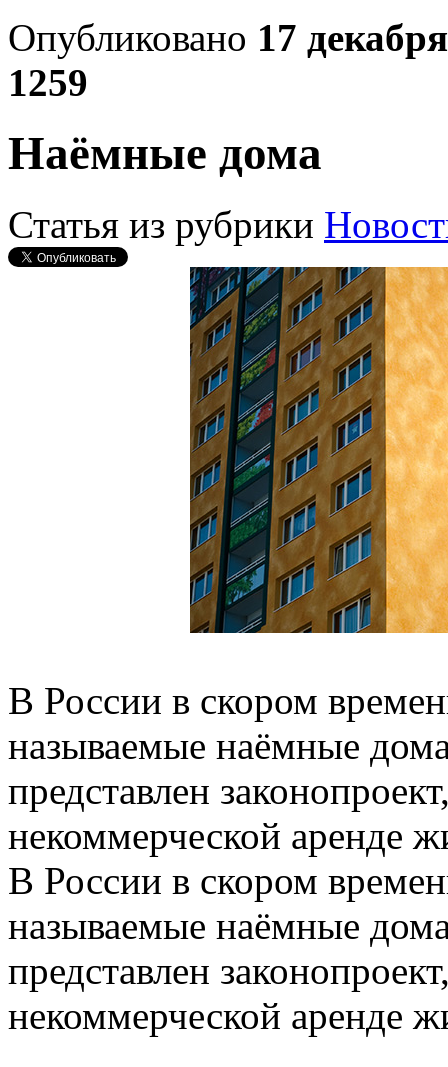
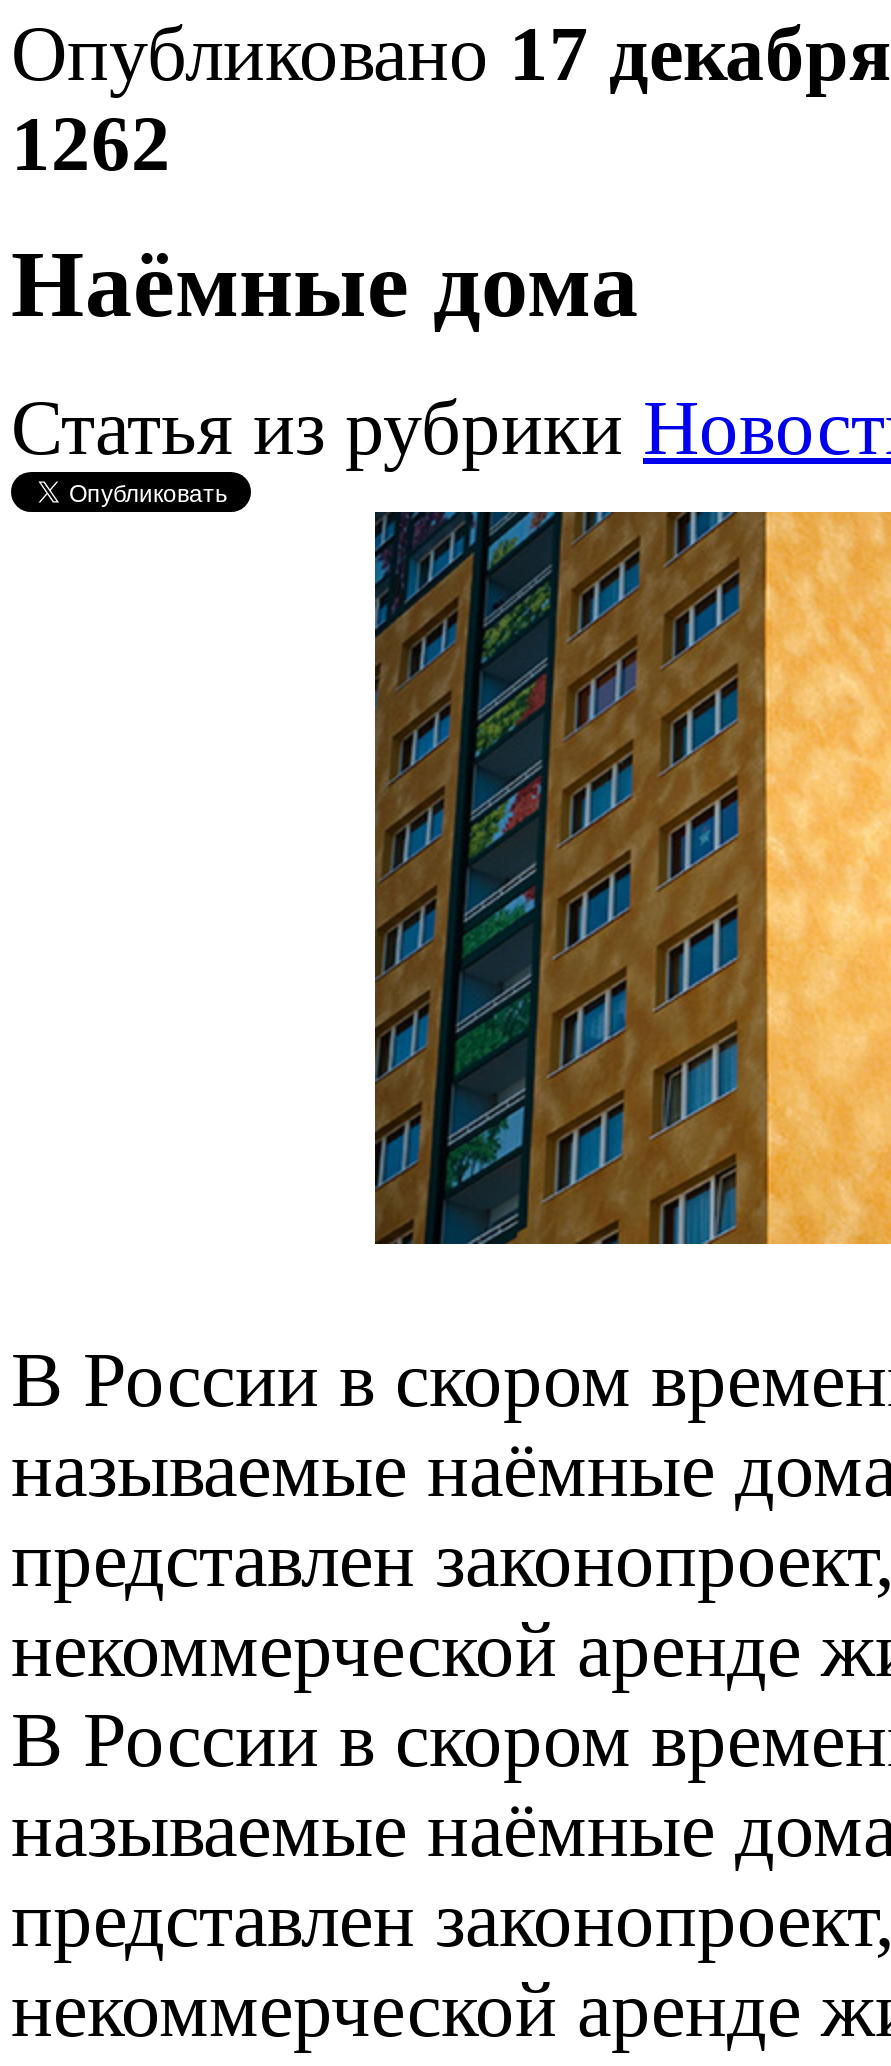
[8,61,88,104] 1259 -> [11,100,171,186] 1262

